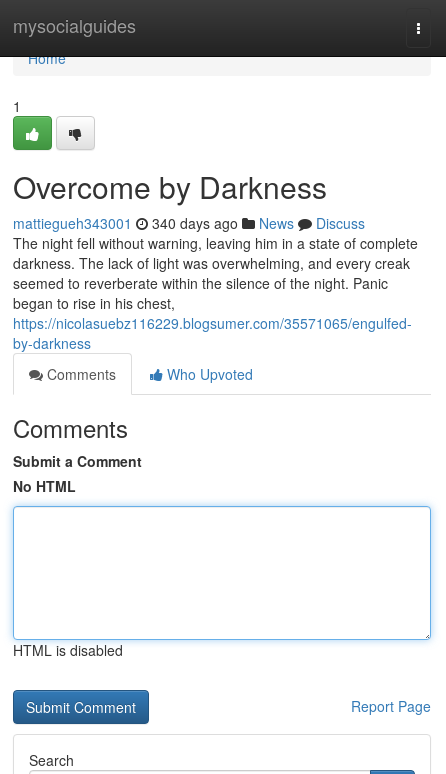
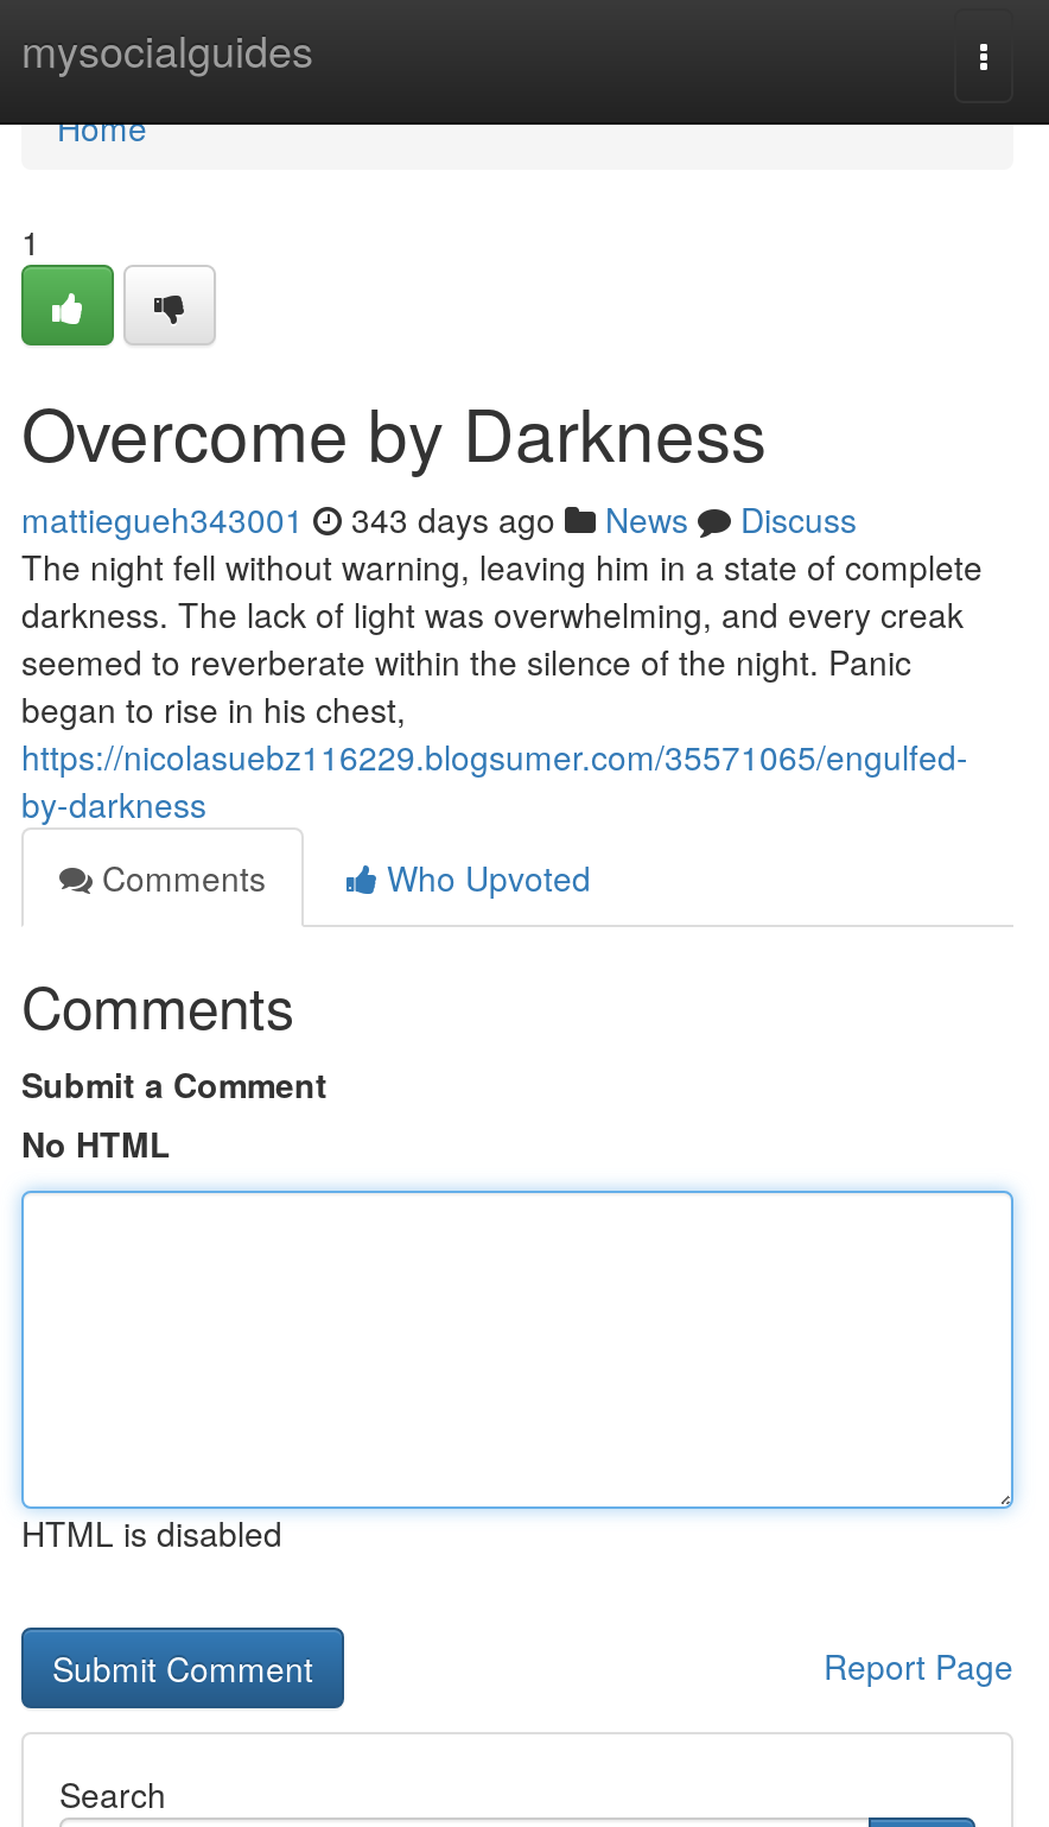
[13,213,365,233] mattiegueh343001 340 days ago News Discuss -> [21,495,857,543] mattiegueh343001 343 days ago News Discuss

